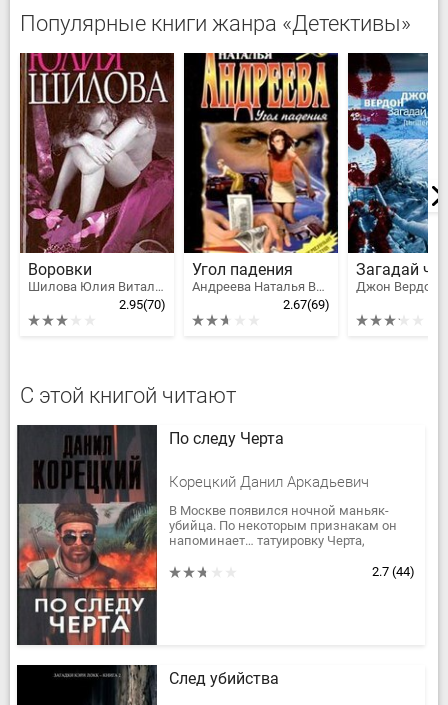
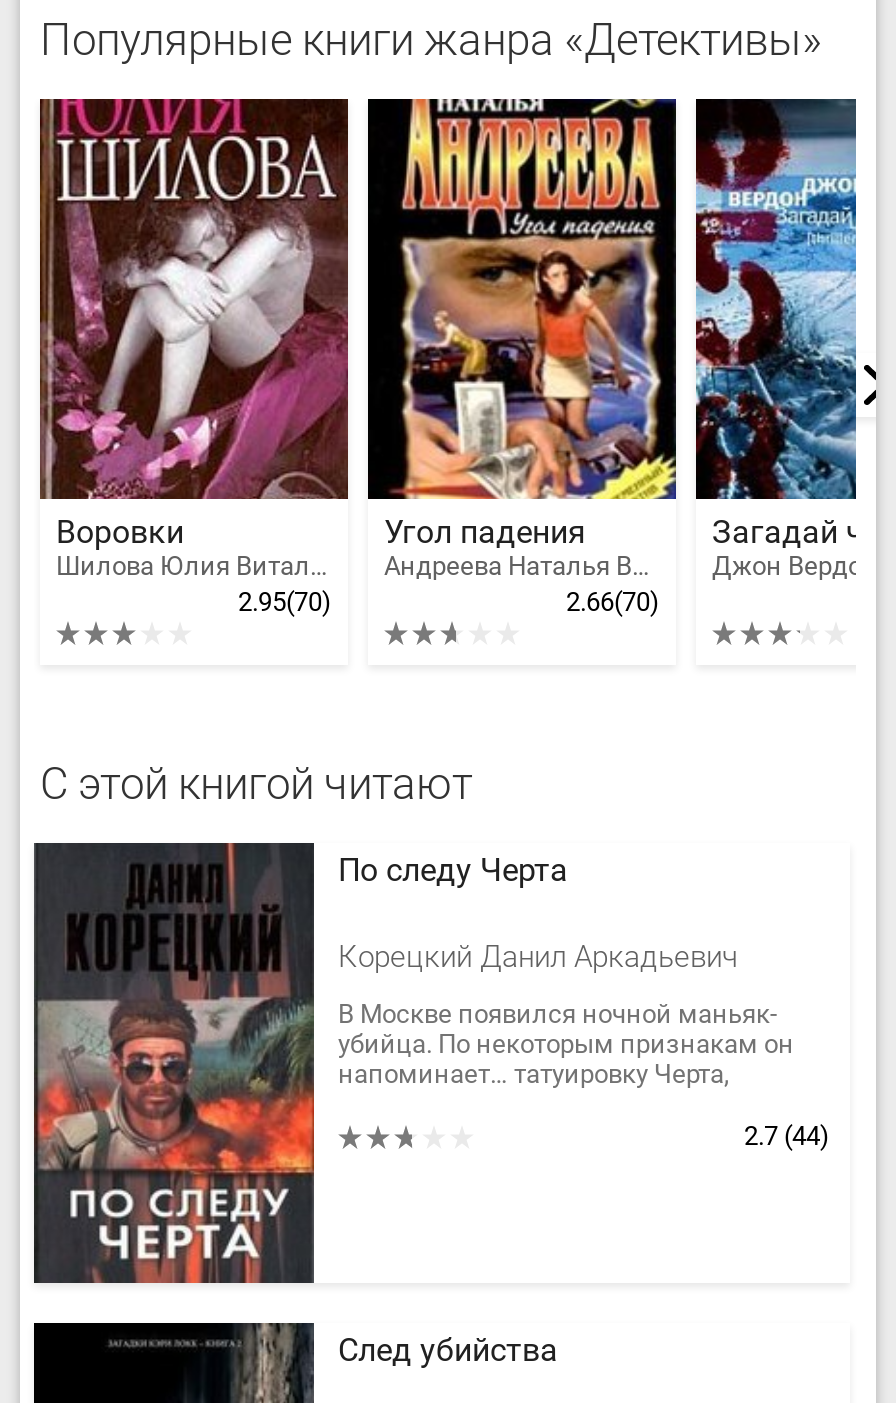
[283,297,330,312] 2.67(69) -> [566,587,660,617] 2.66(70)

